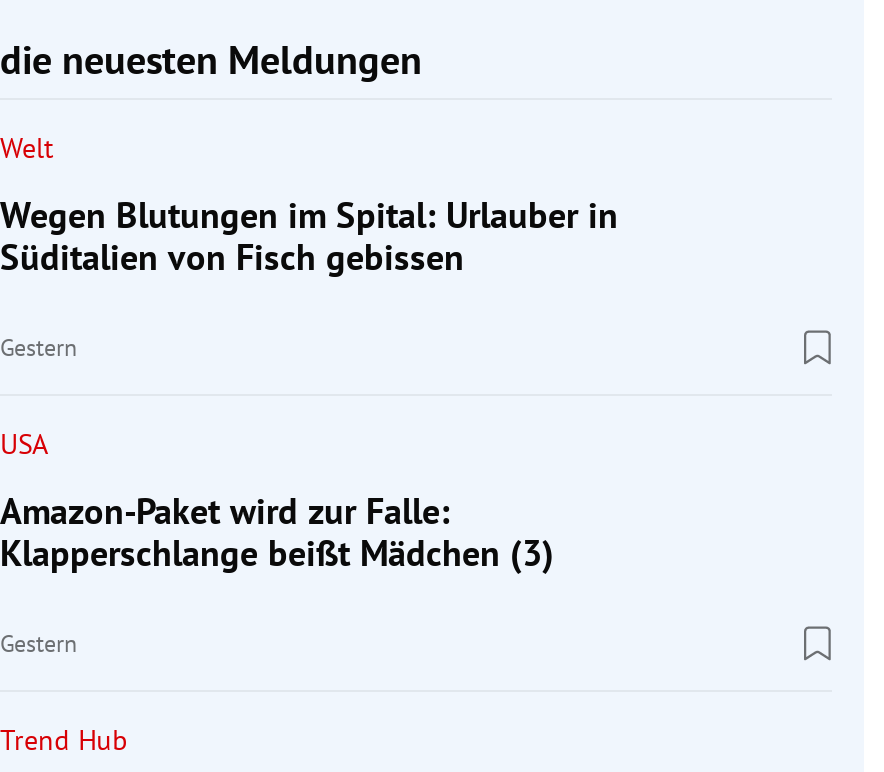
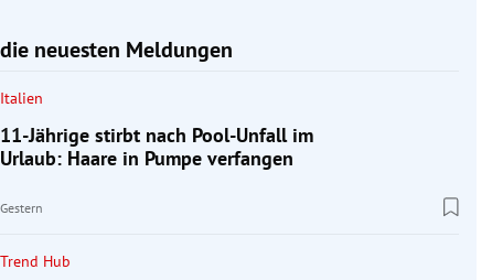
[0,130,618,576] Welt | Wegen Blutungen im Spital: Urlauber in | Süditalien von Fisch gebissen | Gestern | USA | Amazon-Paket wird zur Falle: | Klapperschlange beißt Mädchen (3) -> [0,88,313,171] Italien | 11-Jährige stirbt nach Pool-Unfall im | Urlaub: Haare in Pumpe verfangen

